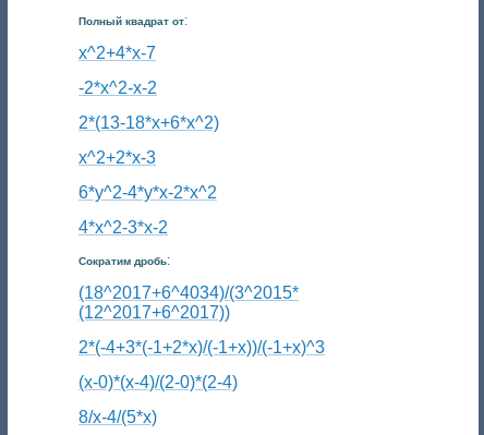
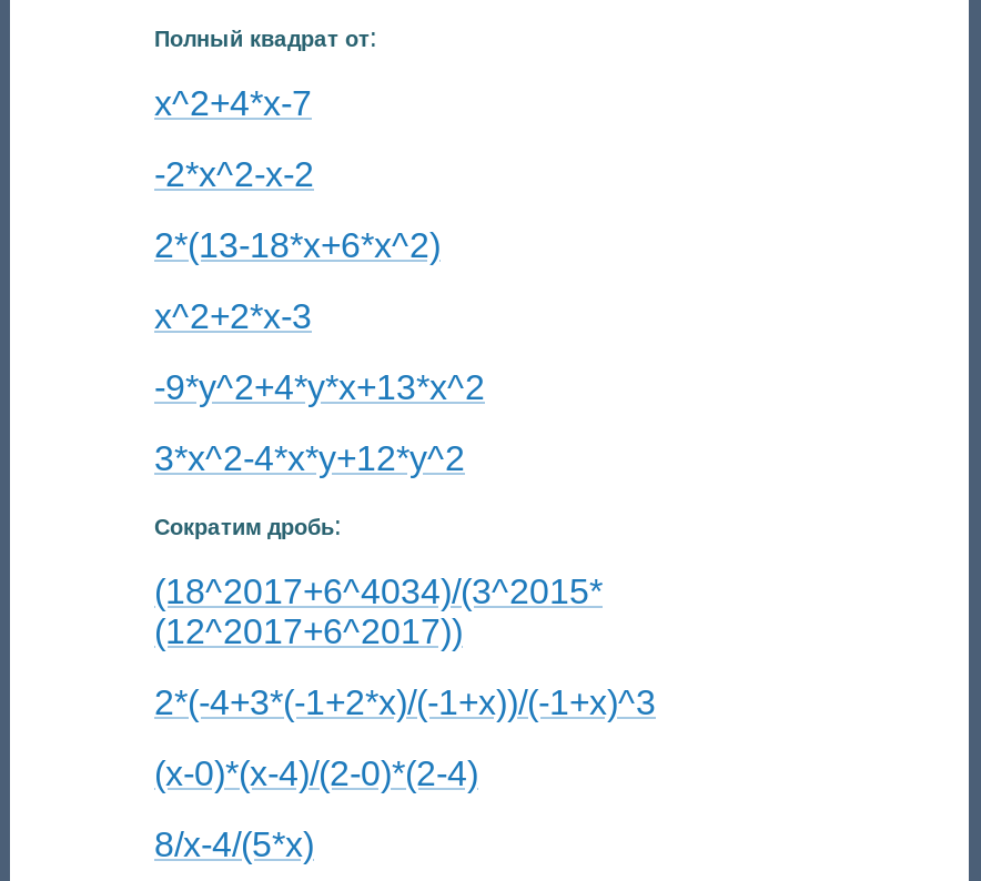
[78,183,217,201] 6*y^2-4*y*x-2*x^2 -> [154,368,485,406] -9*y^2+4*y*x+13*x^2
[78,218,168,236] 4*x^2-3*x-2 -> [154,439,465,477] 3*x^2-4*x*y+12*y^2

